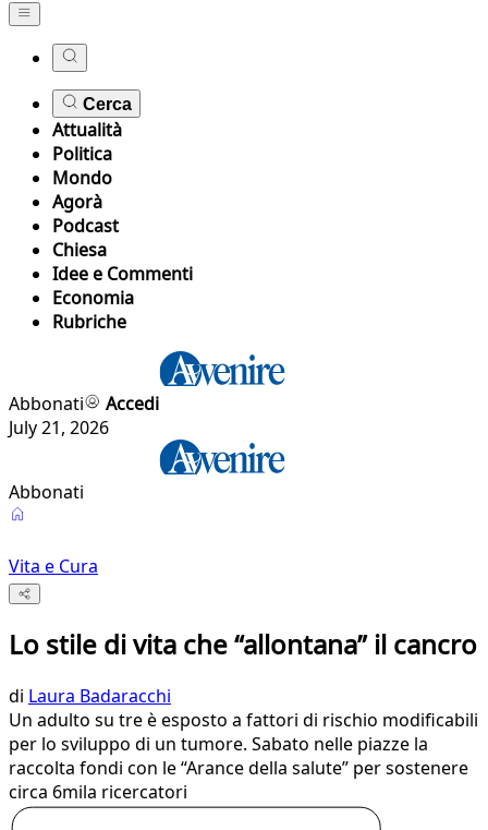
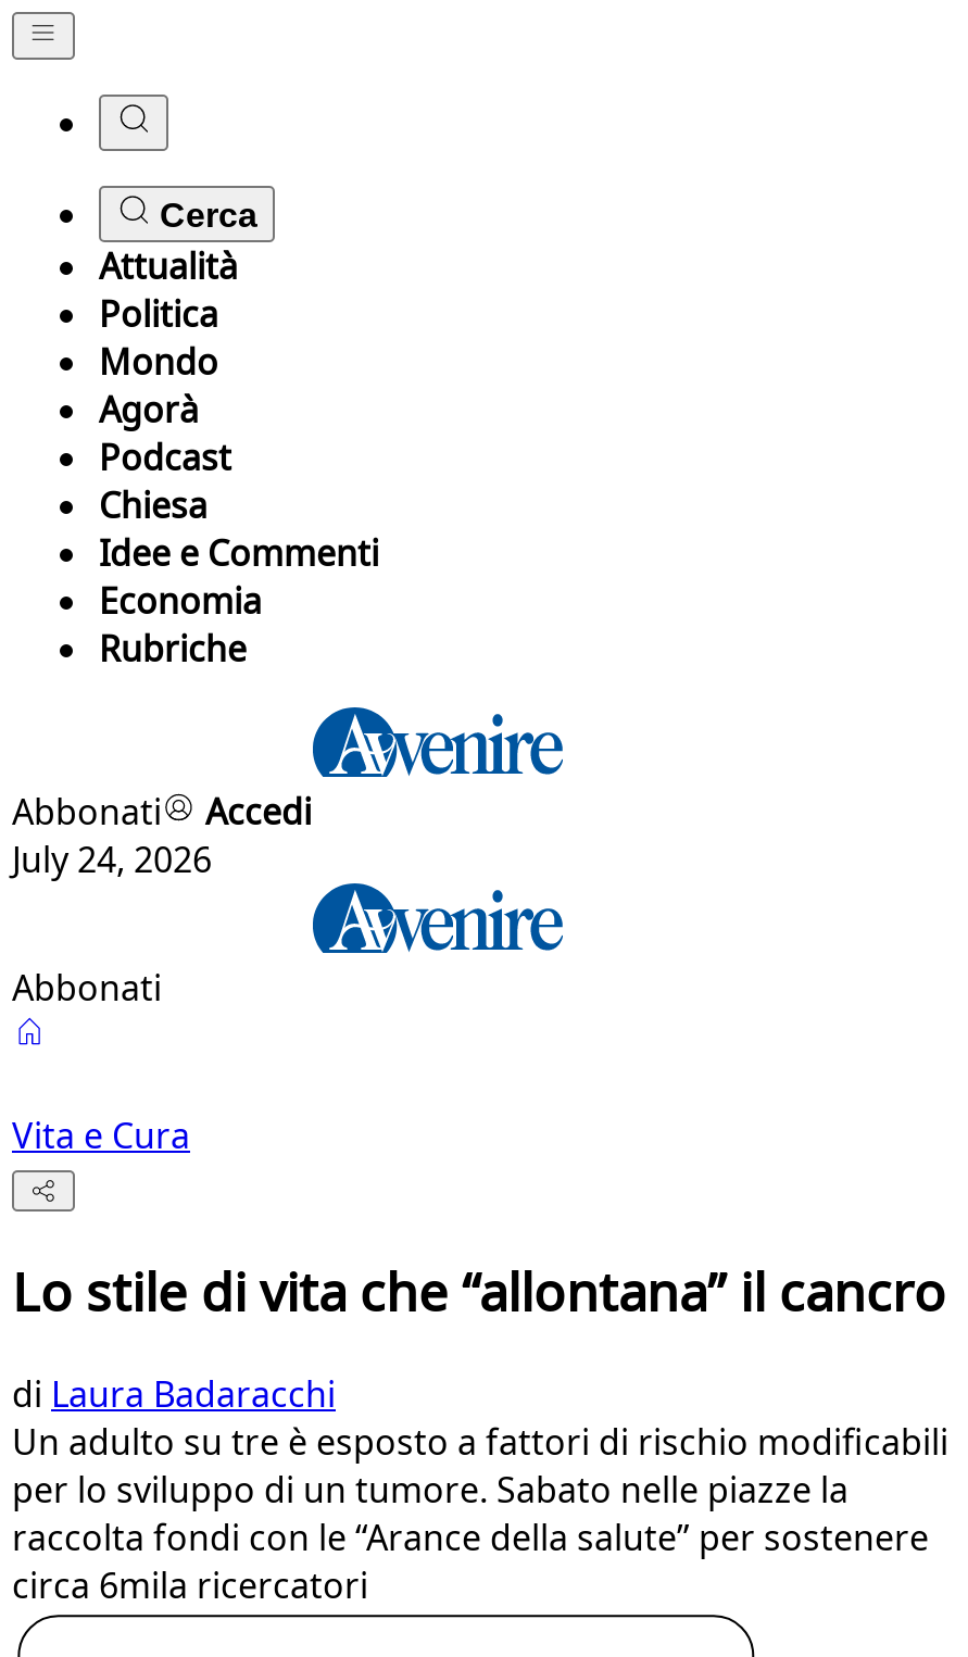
[9,416,109,440] July 21, 2026 -> [12,836,212,883] July 24, 2026

